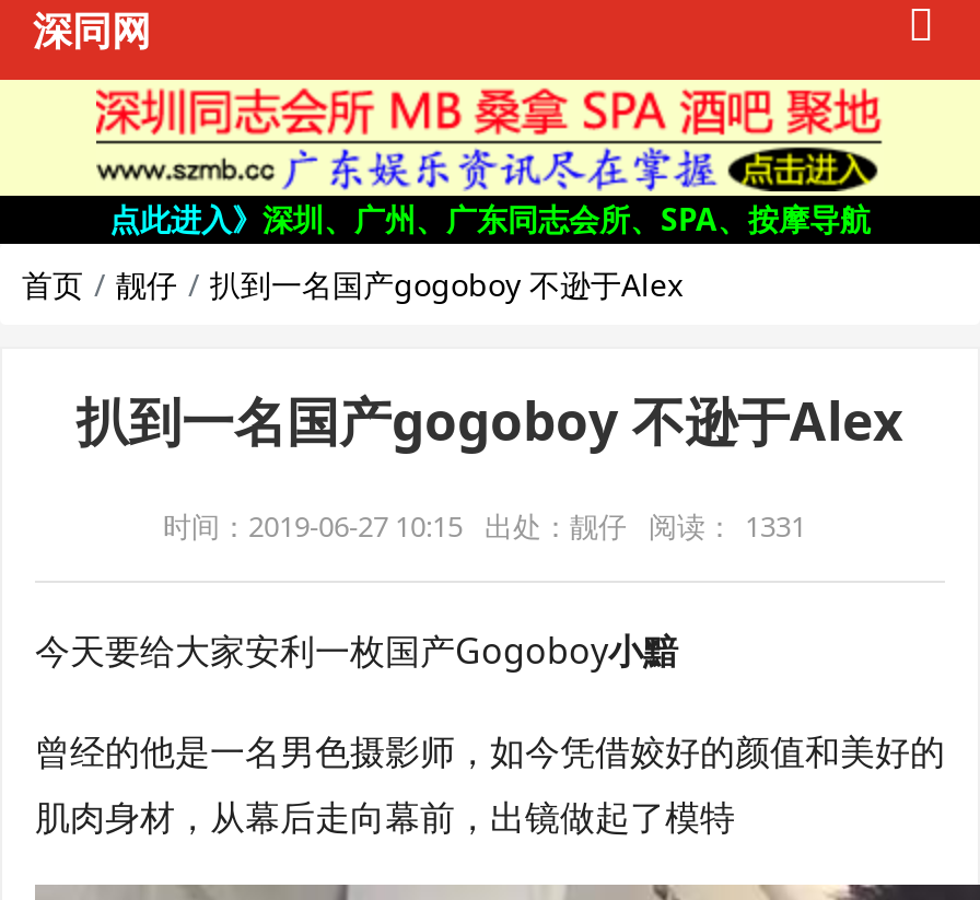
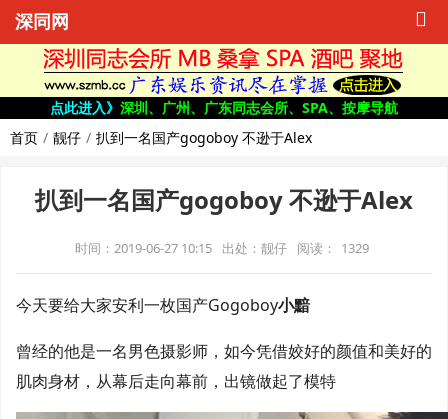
[163,506,806,546] 时间：2019-06-27 10:15 出处：靓仔 阅读： 1331 -> [74,239,368,257] 时间：2019-06-27 10:15 出处：靓仔 阅读： 1329

